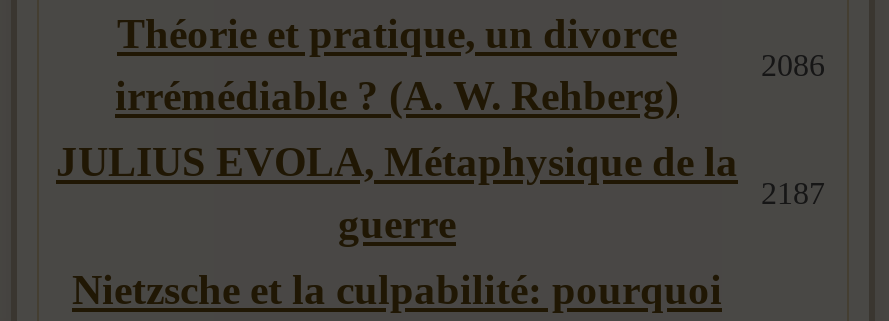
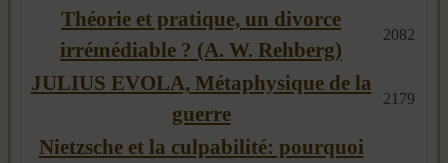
[761,48,825,82] 2086 -> [383,26,415,43] 2082
[761,176,825,210] 2187 -> [383,90,415,107] 2179

